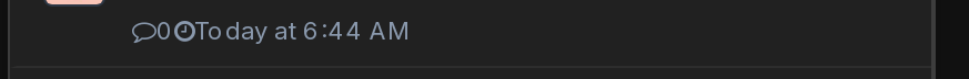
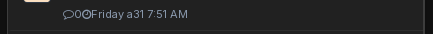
[157,15,410,46] 0 Today at 6:44 AM -> [74,7,188,21] 0 Friday a31 7:51 AM

